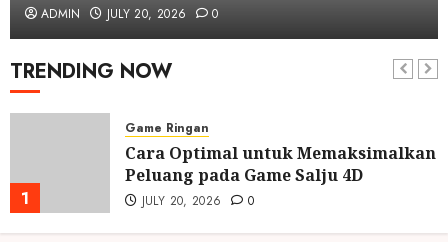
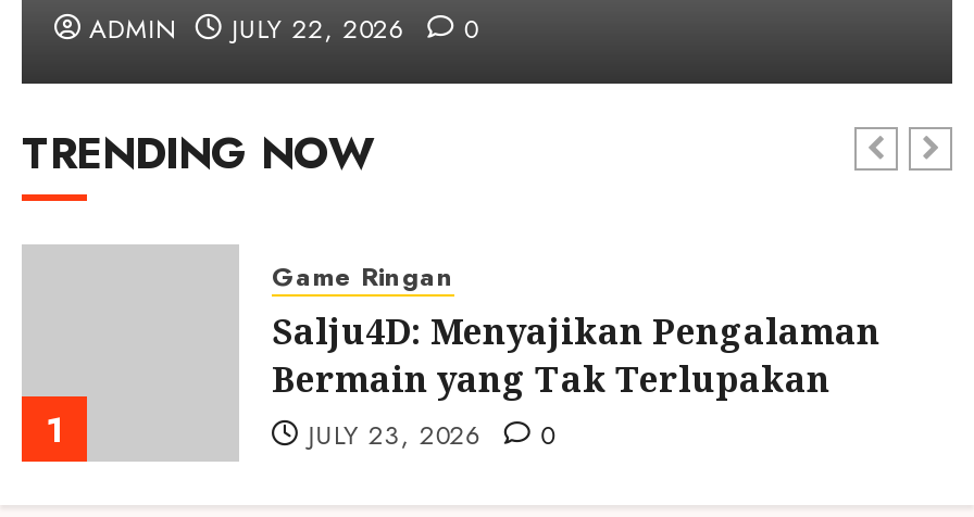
[41,5,219,23] ADMIN JULY 20, 2026 0 -> [89,10,478,49] ADMIN JULY 22, 2026 0
[125,142,436,210] Cara Optimal untuk Memaksimalkan | Peluang pada Game Salju 4D | JULY 20, 2026 -> [272,307,881,455] Salju4D: Menyajikan Pengalaman | Bermain yang Tak Terlupakan | JULY 23, 2026

